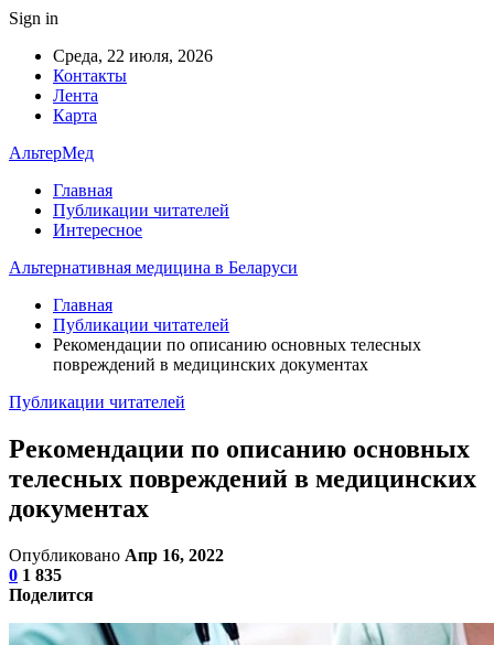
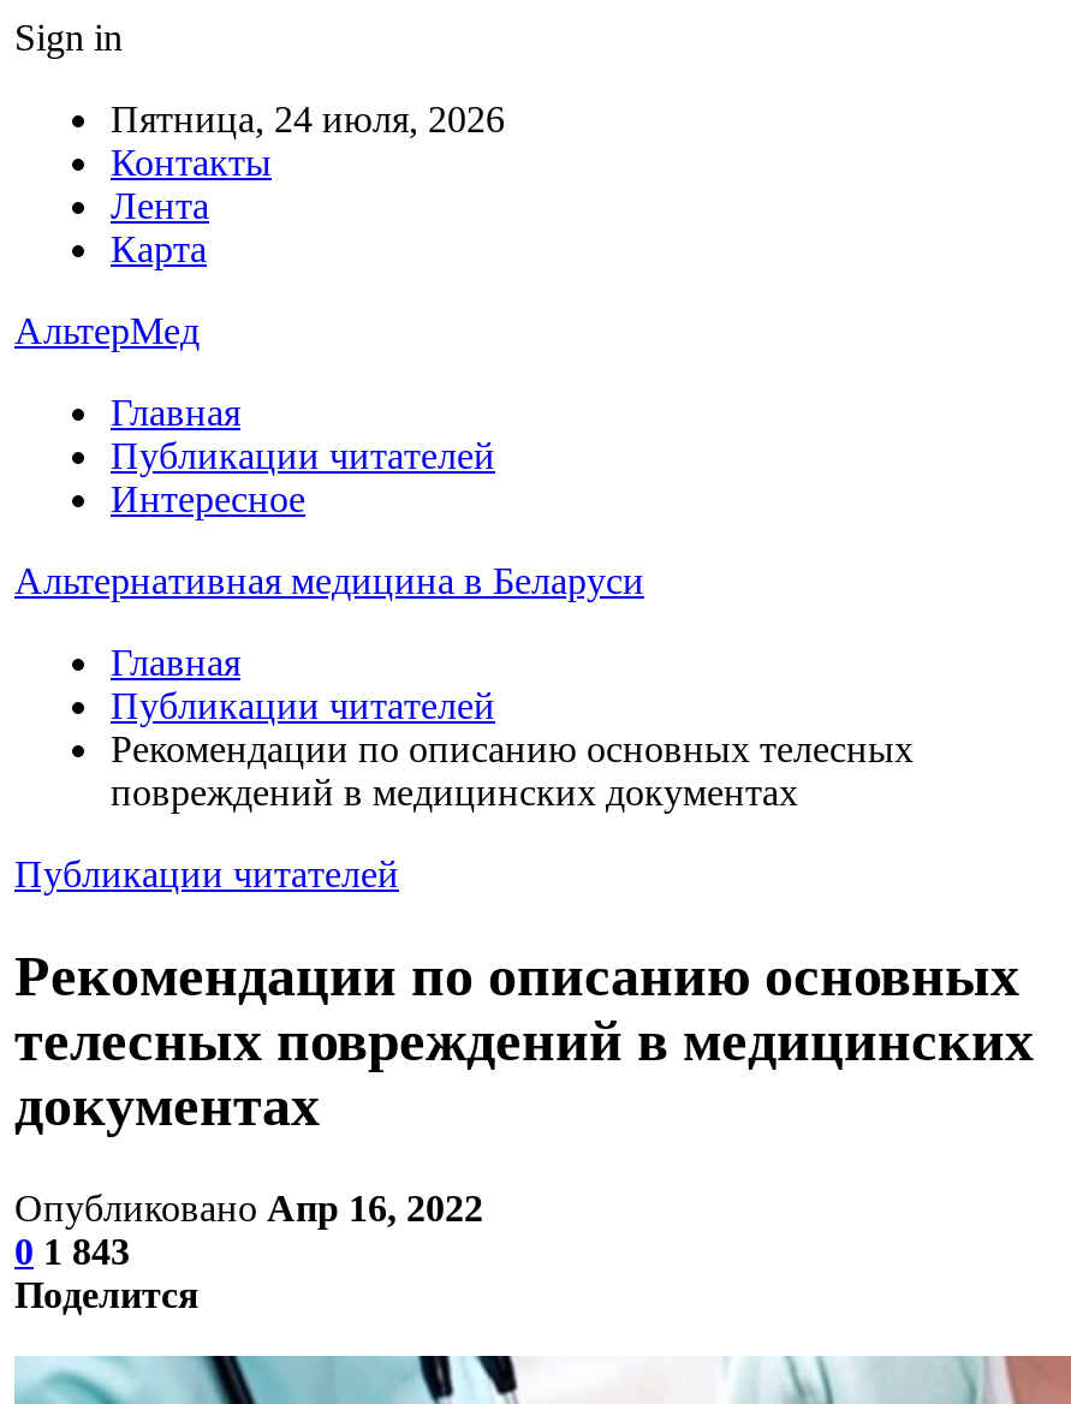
[53,46,213,65] Среда, 22 июля, 2026 -> [111,99,505,139] Пятница, 24 июля, 2026
[9,565,62,584] 0 1 835 -> [14,1230,130,1271] 0 1 843

